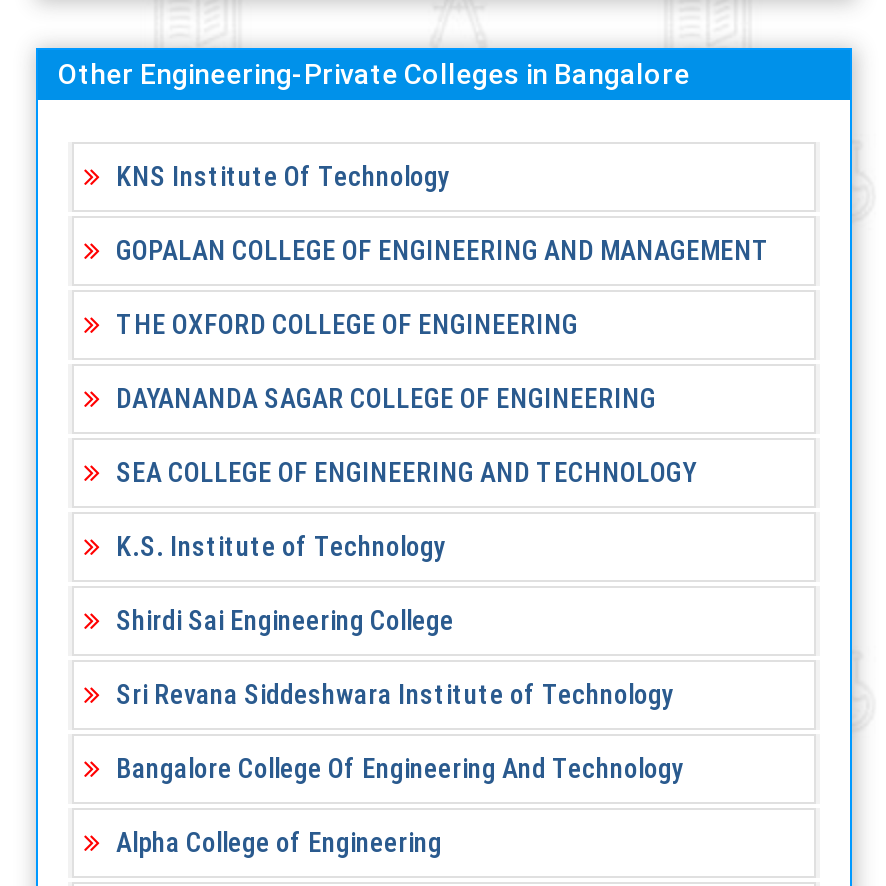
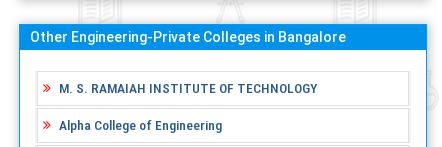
[116,160,770,784] KNS Institute Of Technology | GOPALAN COLLEGE OF ENGINEERING AND MANAGEMENT | THE OXFORD COLLEGE OF ENGINEERING | DAYANANDA SAGAR COLLEGE OF ENGINEERING | SEA COLLEGE OF ENGINEERING AND TECHNOLOGY | K.S. Institute of Technology | Shirdi Sai Engineering College | Sri Revana Siddeshwara Institute of Technology | Bangalore College Of Engineering And Technology -> [59,80,317,96] M. S. RAMAIAH INSTITUTE OF TECHNOLOGY

